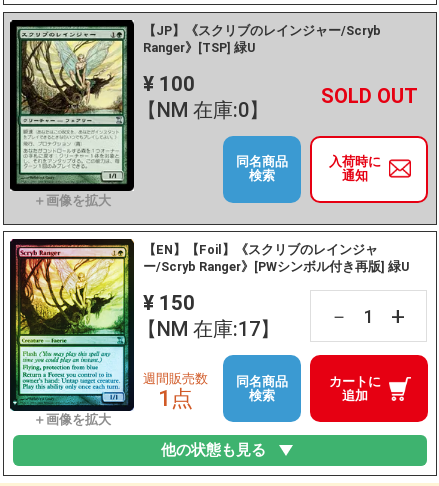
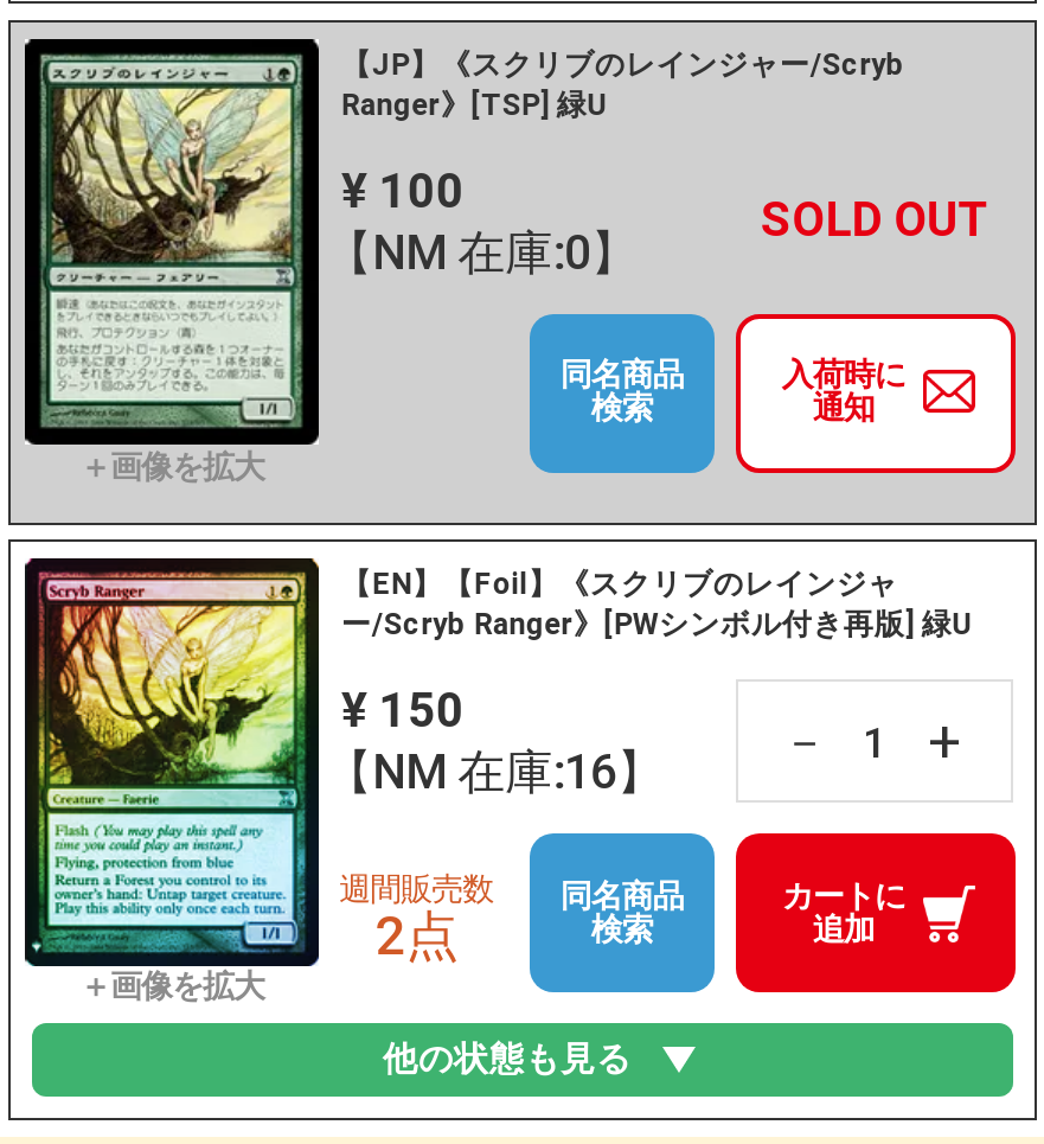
[137,317,280,341] 【NM 在庫:17】 -> [325,744,664,801] 【NM 在庫:16】
[158,385,193,411] 1点 -> [375,905,458,967] 2点

